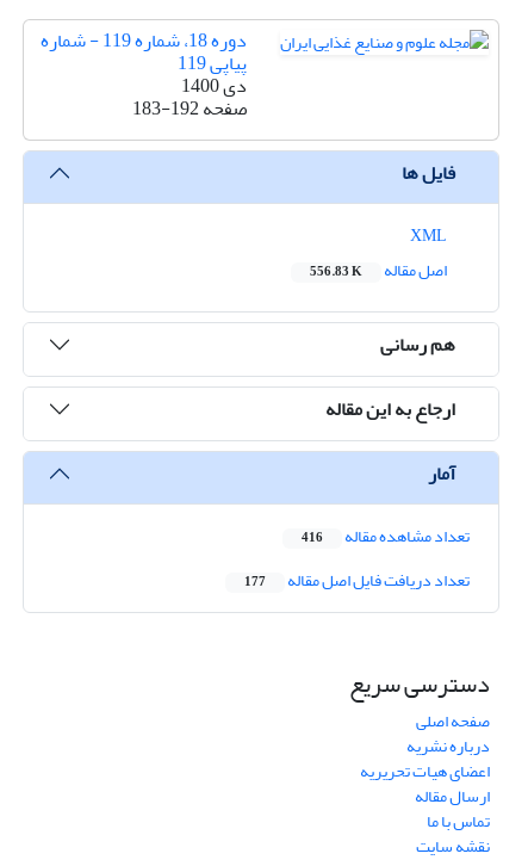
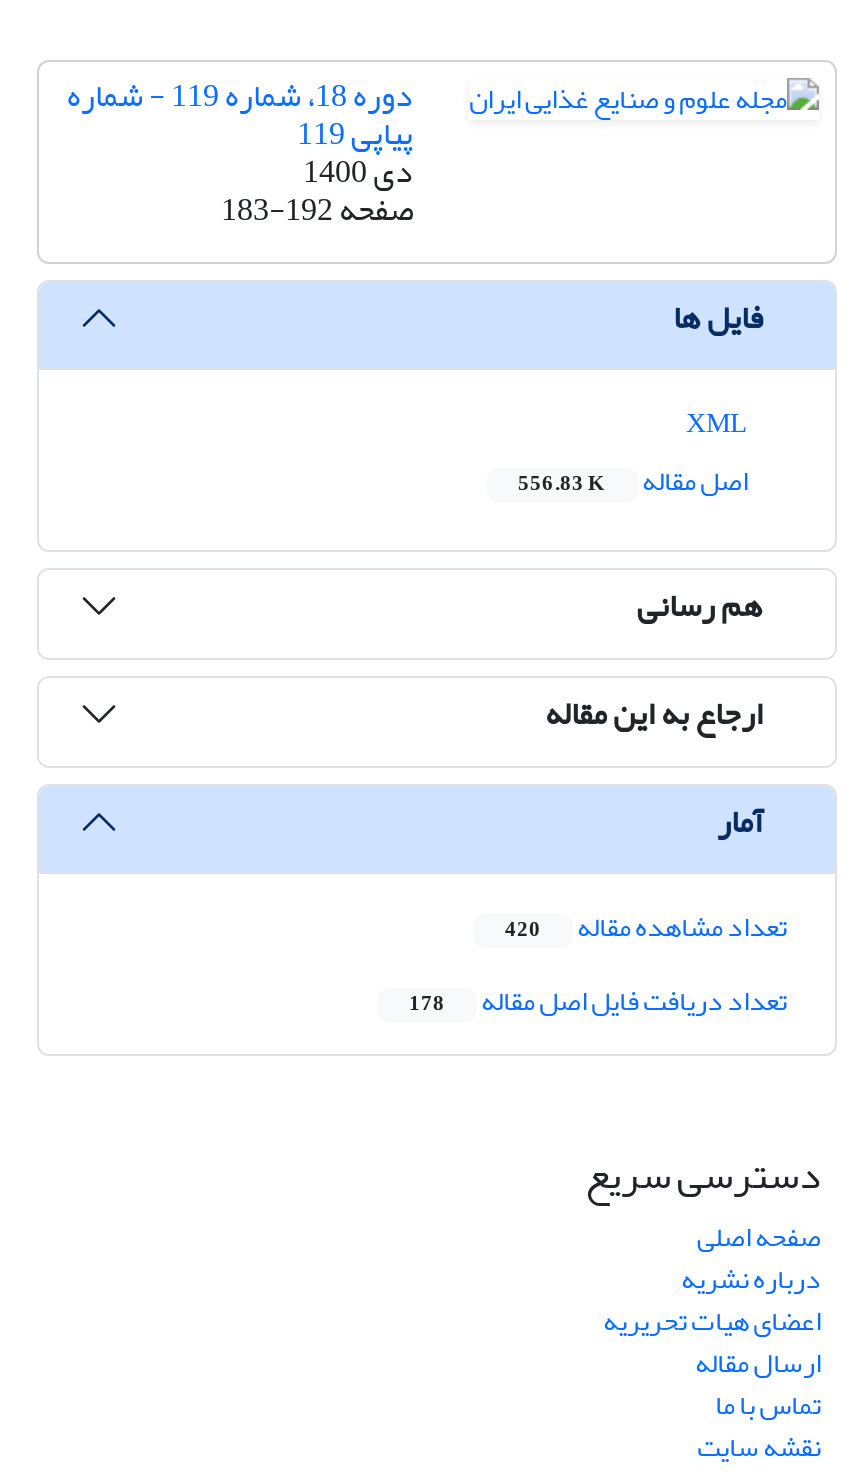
[302,521,470,553] تعداد مشاهده مقاله 416 -> [505,901,787,955] تعداد مشاهده مقاله 420
[244,565,470,597] تعداد دریافت فایل اصل مقاله 177 -> [409,975,787,1029] تعداد دریافت فایل اصل مقاله 178

